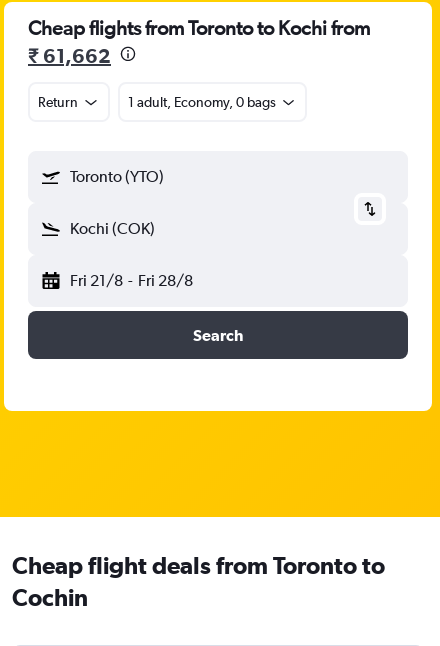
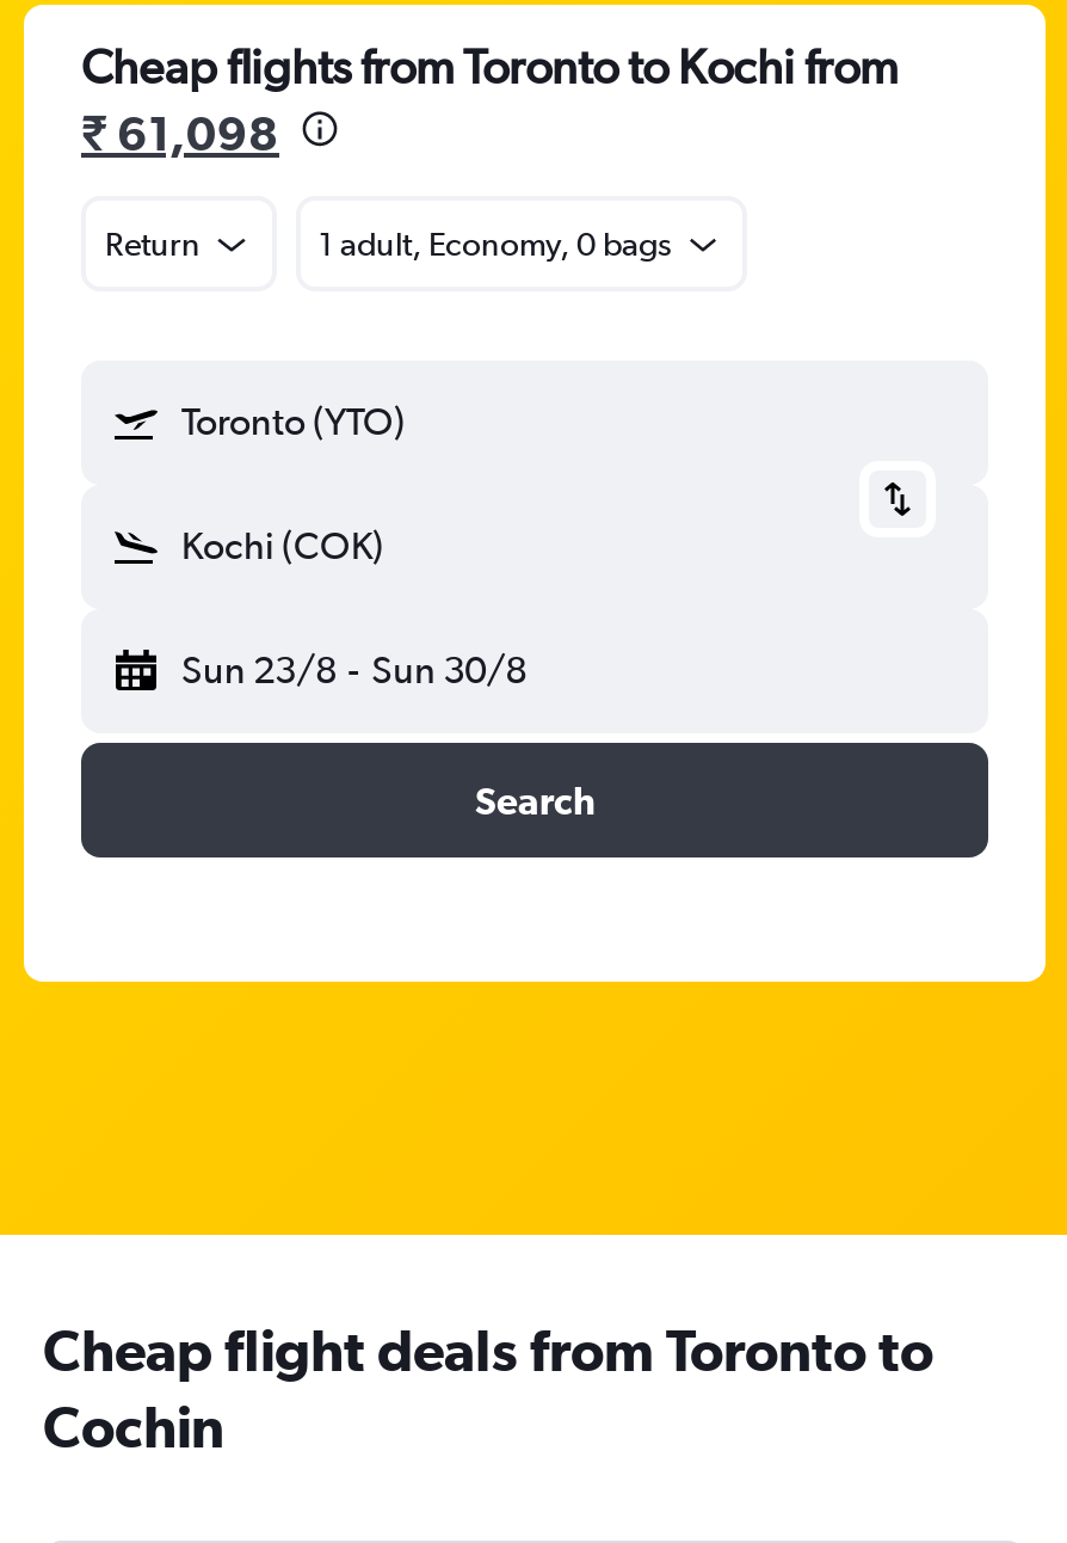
[28,44,111,67] ₹ 61,662 -> [81,105,279,160] ₹ 61,098
[70,271,193,290] Fri 21/8 - Fri 28/8 -> [181,647,527,693] Sun 23/8 - Sun 30/8

